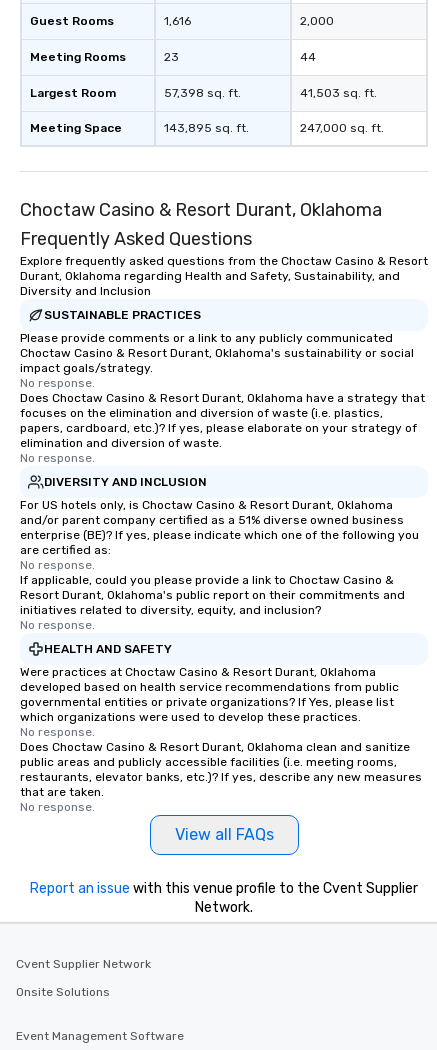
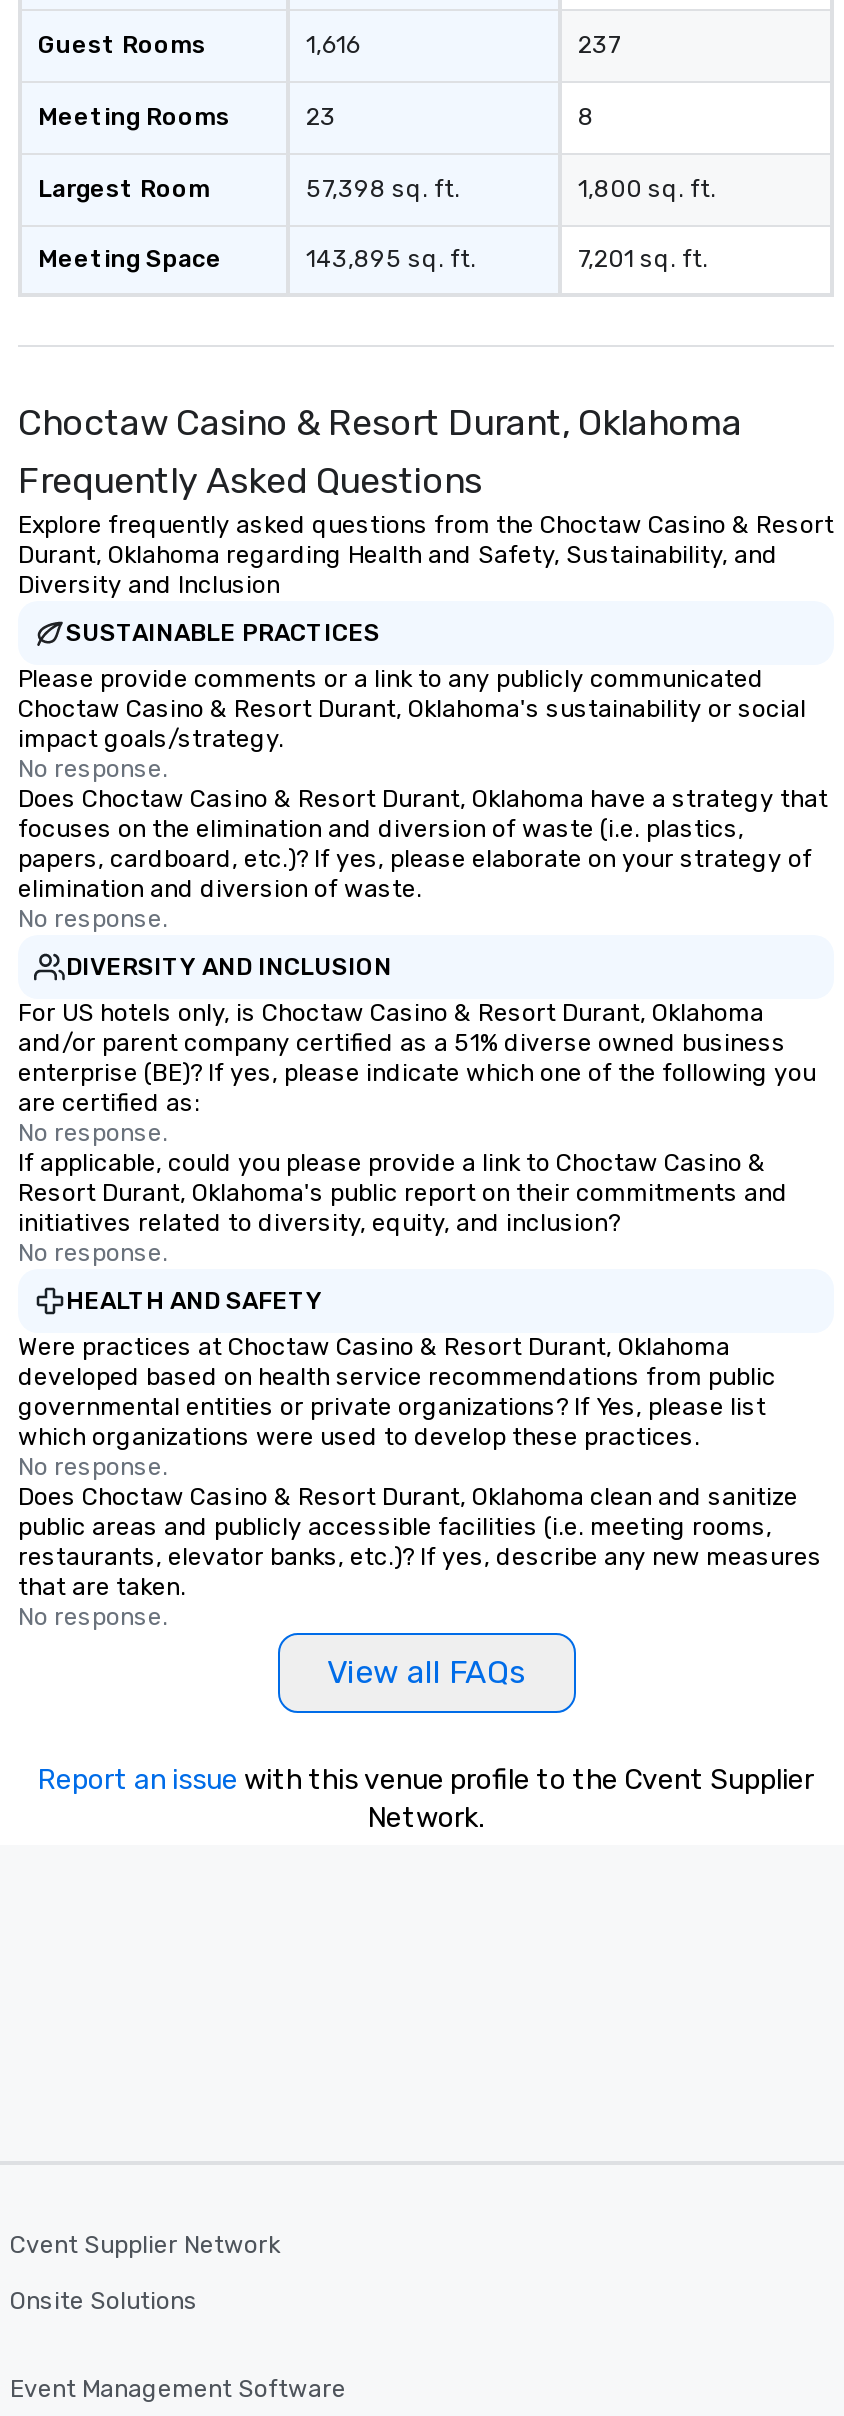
[300,14,334,28] 2,000 -> [578,31,620,59] 237
[300,50,316,64] 44 -> [578,103,594,131] 8
[300,86,377,100] 41,503 sq. ft. -> [578,175,716,203] 1,800 sq. ft.
[300,121,384,135] 247,000 sq. ft. -> [578,245,708,273] 7,201 sq. ft.

